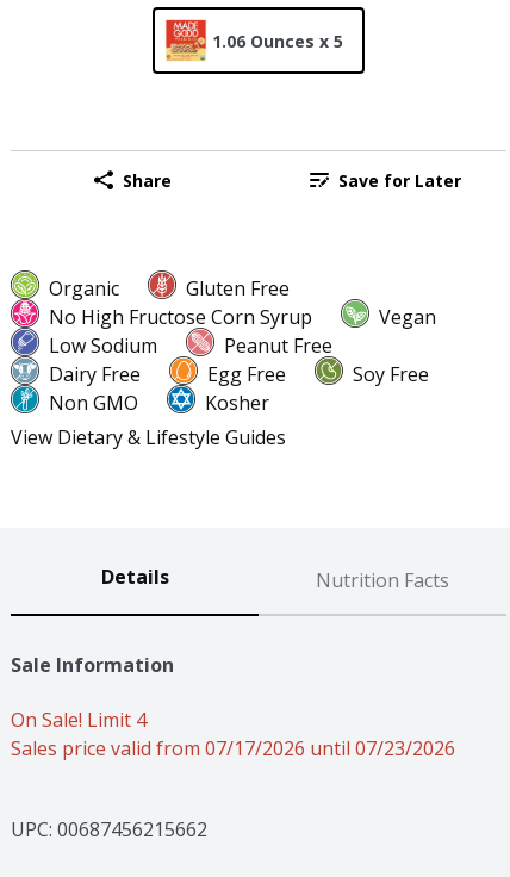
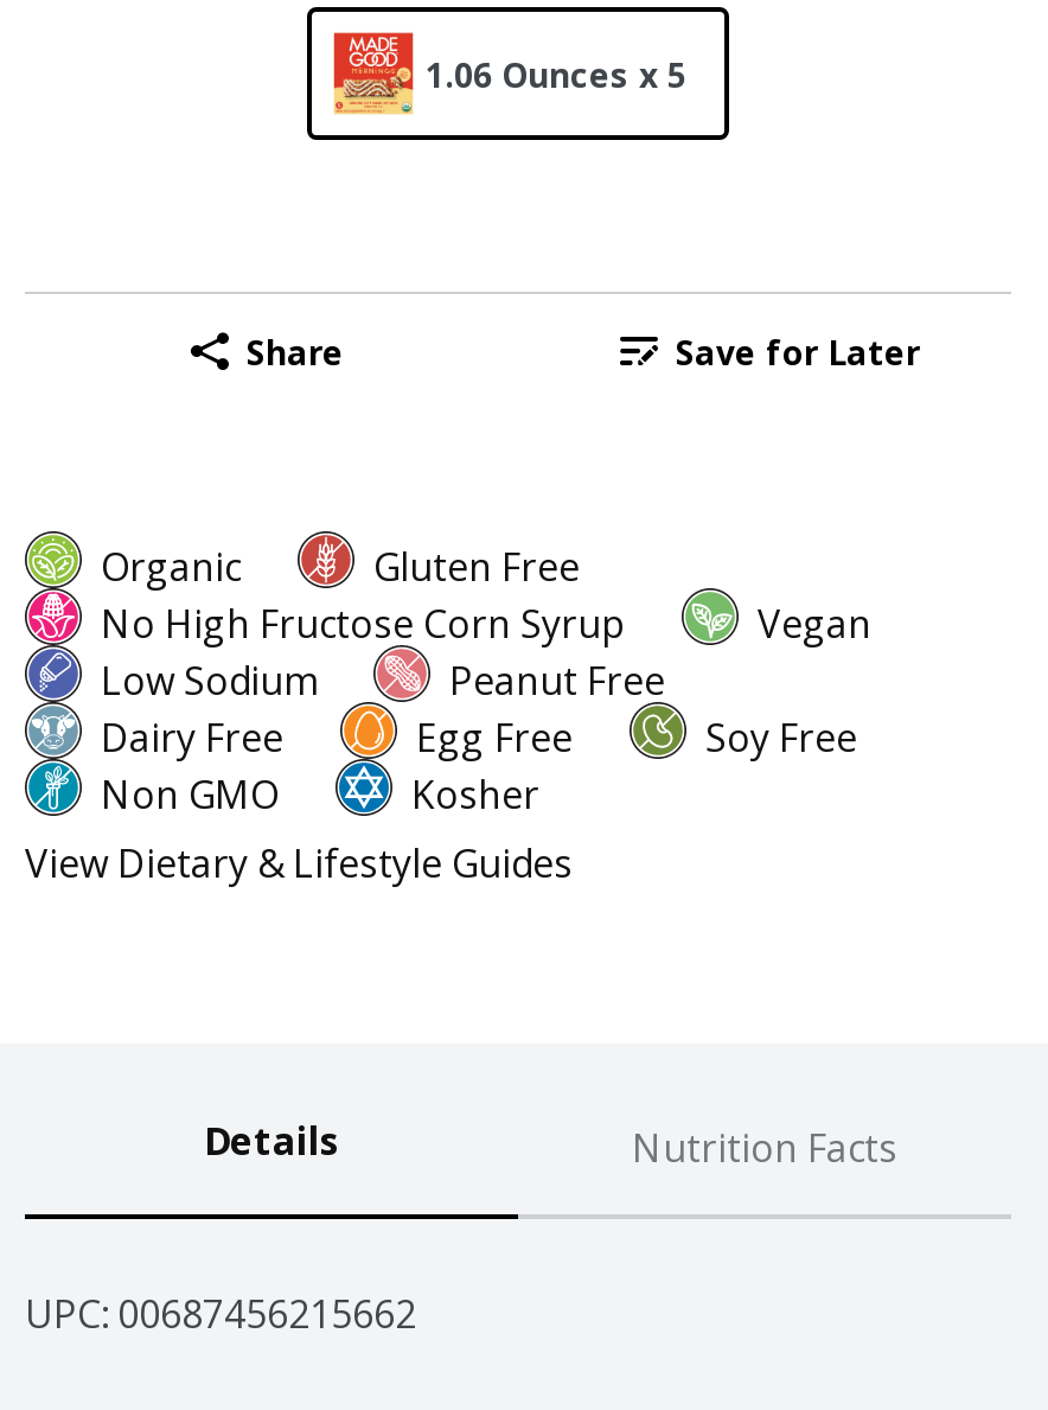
[11,652,455,762] Sale Information | On Sale! Limit 4 | Sales price valid from 07/17/2026 until 07/23/2026 -> none

